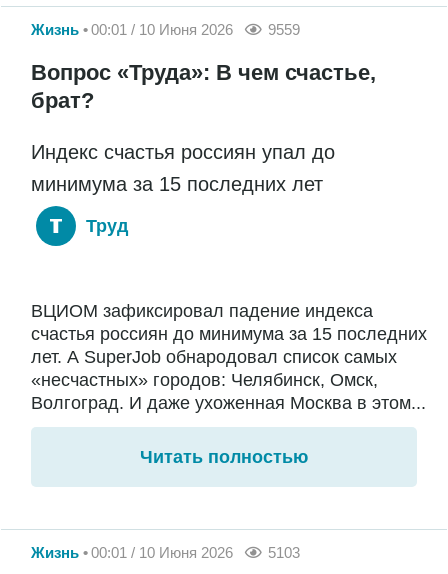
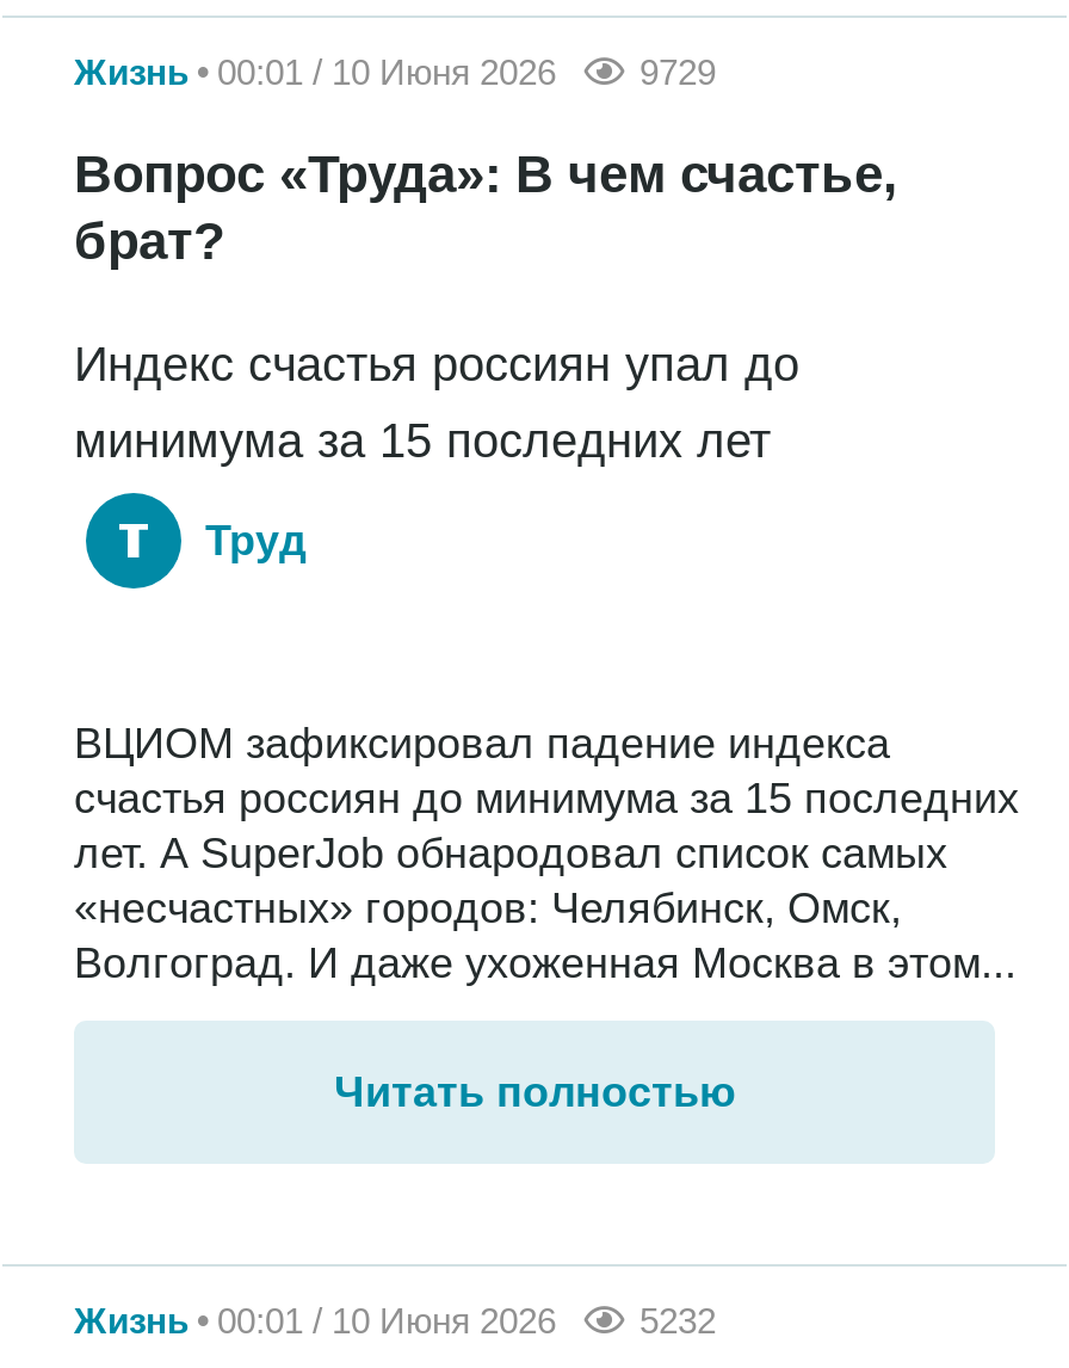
[268,21,300,38] 9559 -> [639,52,716,92] 9729
[268,544,300,561] 5103 -> [639,1301,716,1341] 5232

